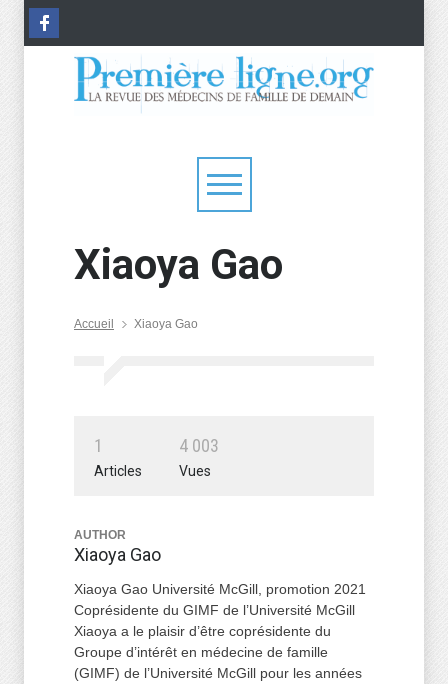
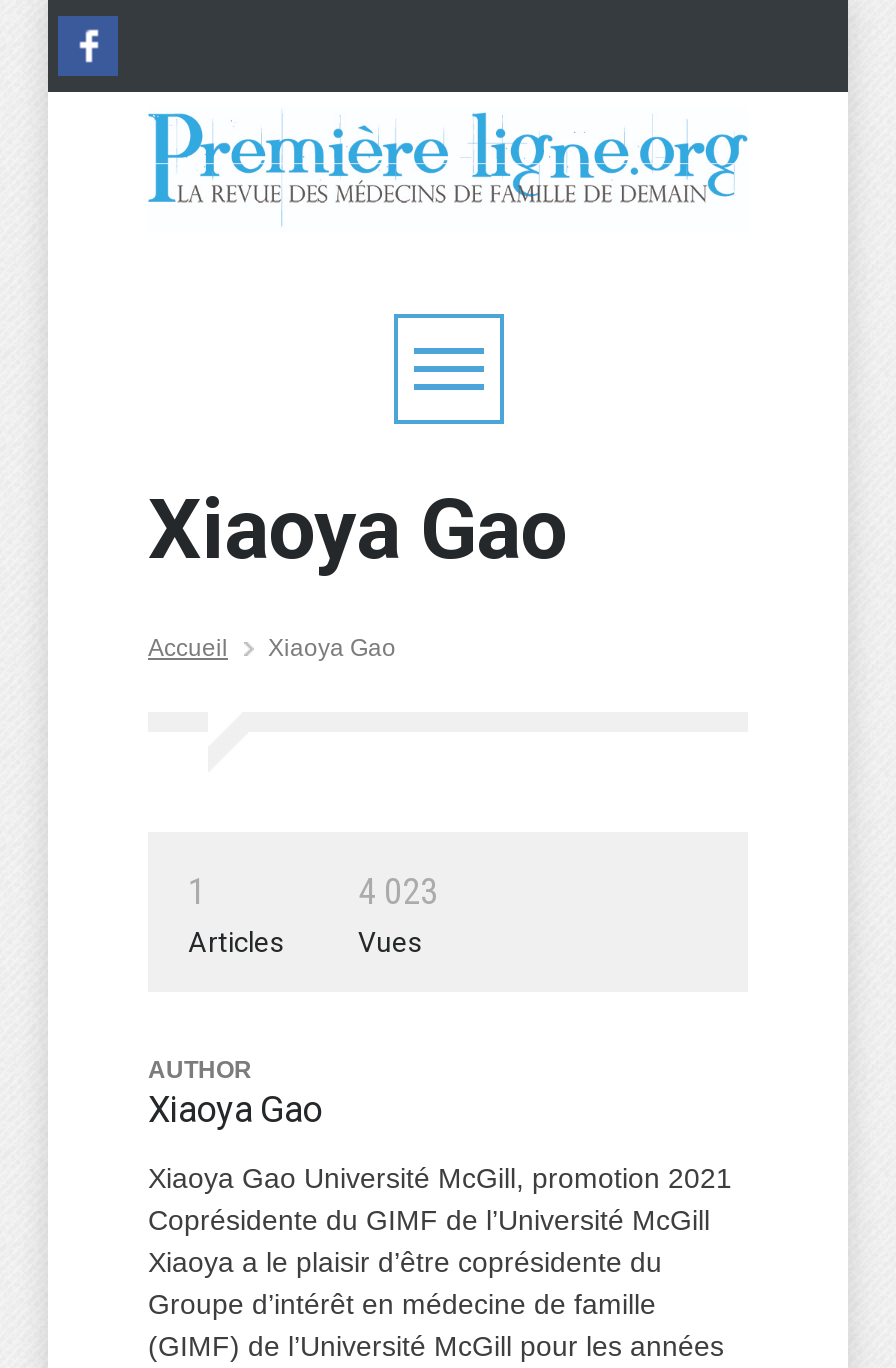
[179,435,219,456] 4 003 -> [358,870,438,912] 4 023

